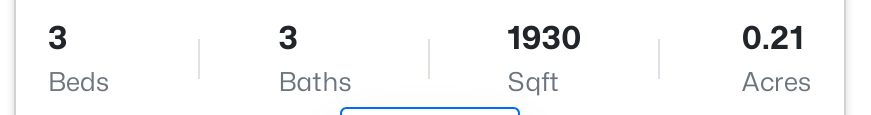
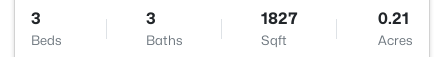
[508,19,582,57] 1930 -> [261,9,298,28] 1827

